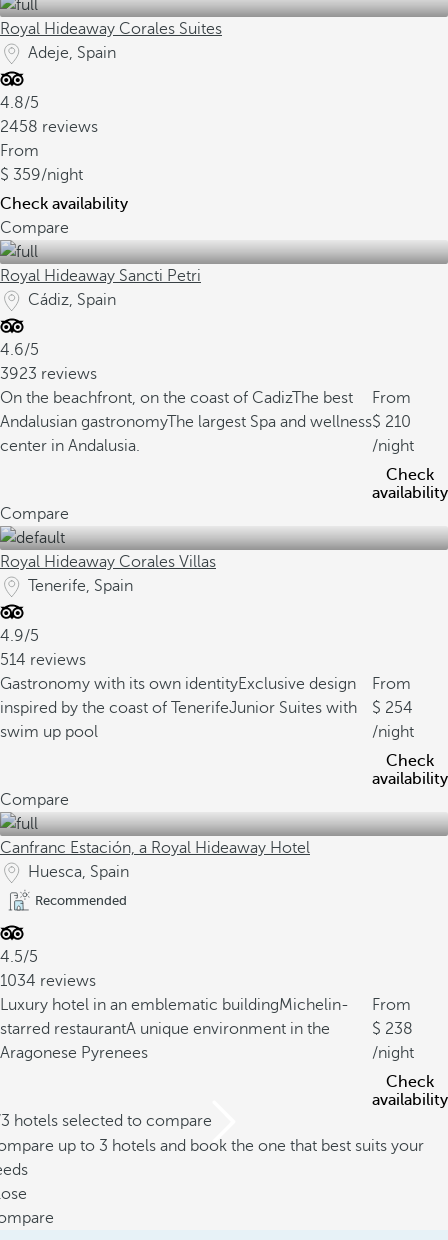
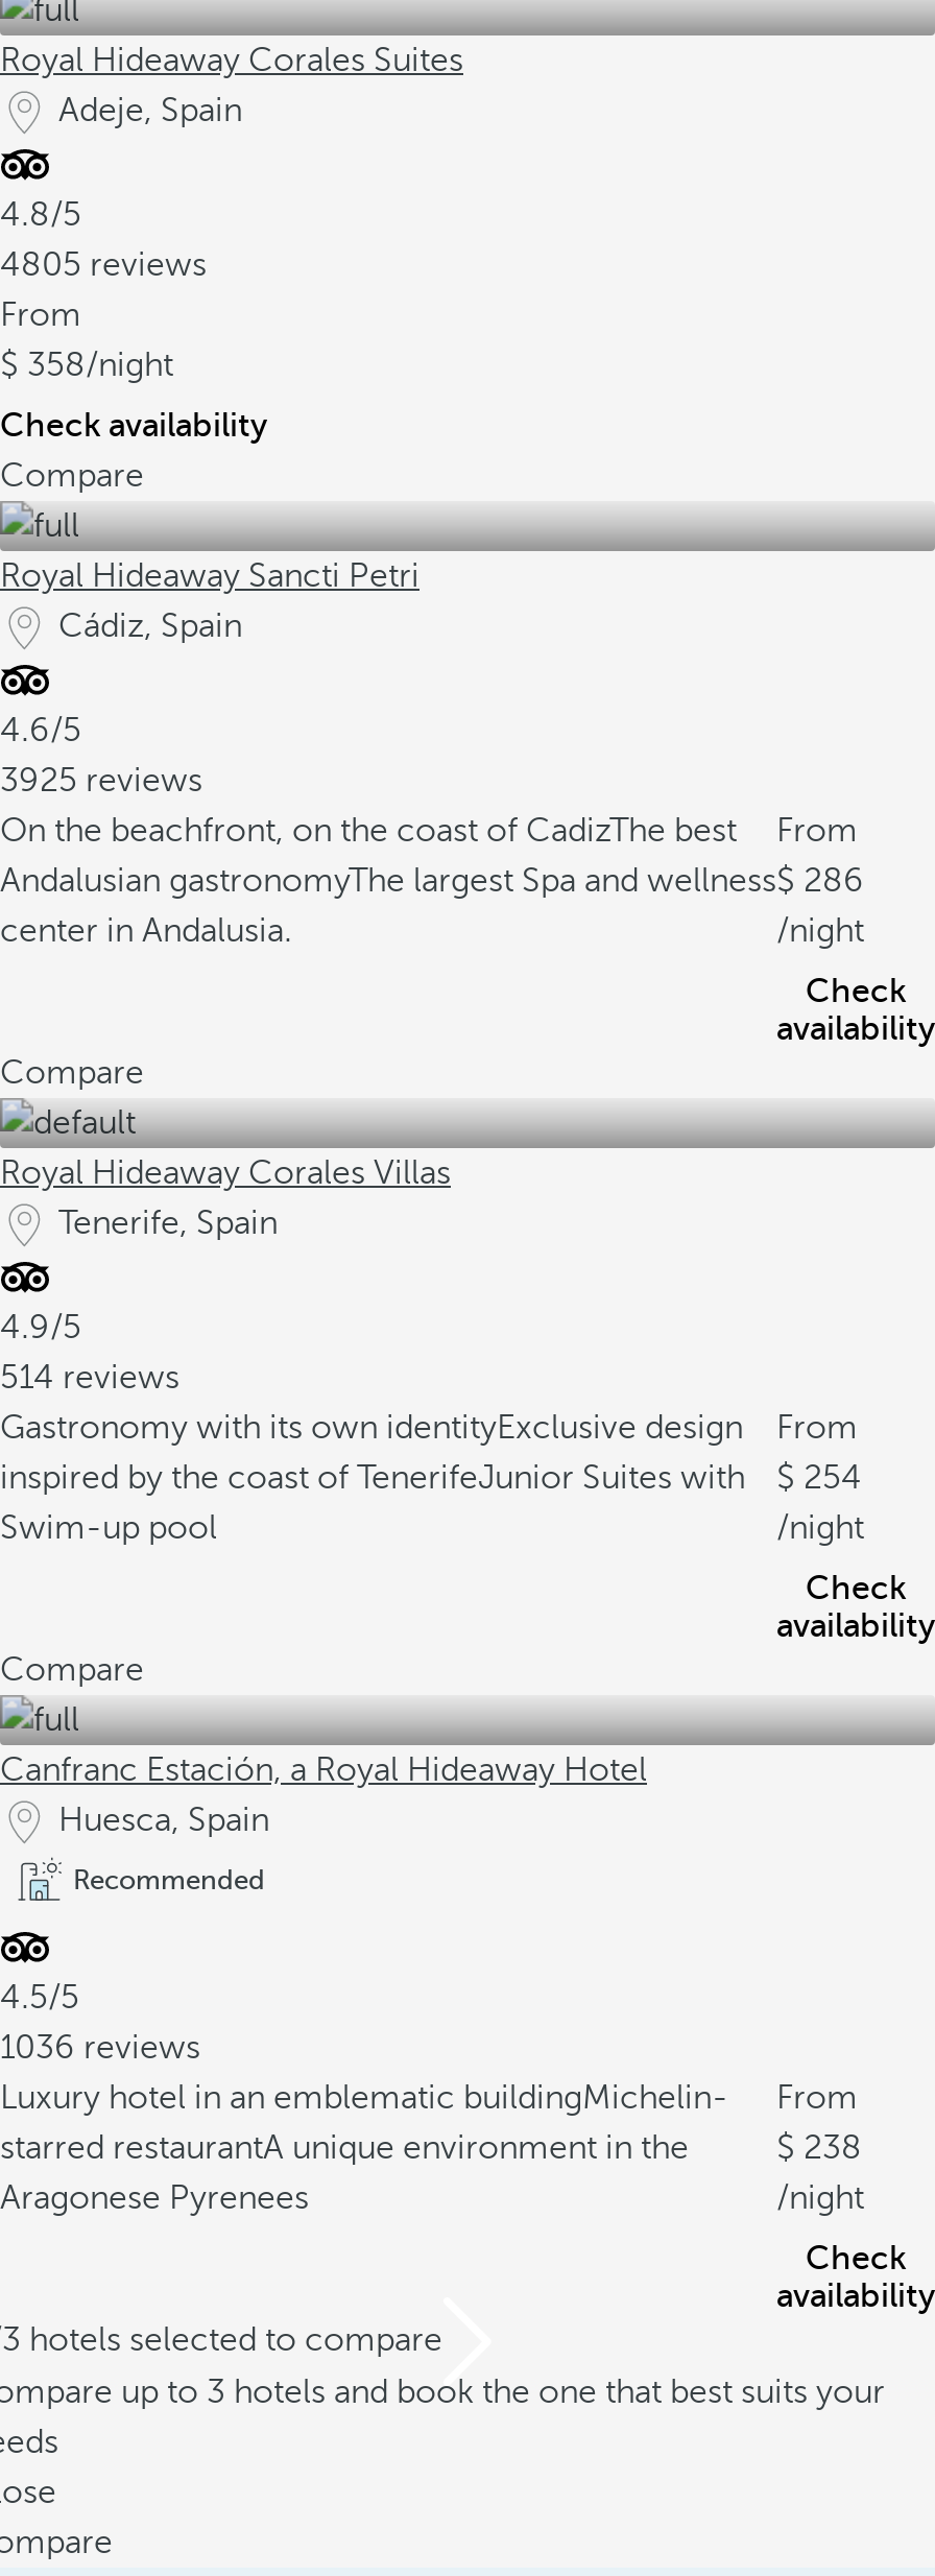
[0,118,98,136] 2458 reviews -> [0,246,207,284] 4805 reviews
[13,166,83,184] 359/night -> [27,347,173,384] 358/night
[0,365,97,383] 3923 reviews -> [0,762,202,800] 3925 reviews
[0,413,411,431] Andalusian gastronomyThe largest Spa and wellness 210 -> [0,862,864,900] Andalusian gastronomyThe largest Spa and wellness 286
[0,723,98,741] swim up pool -> [0,1509,217,1547] Swim-up pool
[0,972,96,990] 1034 reviews -> [0,2029,200,2067] 1036 reviews

